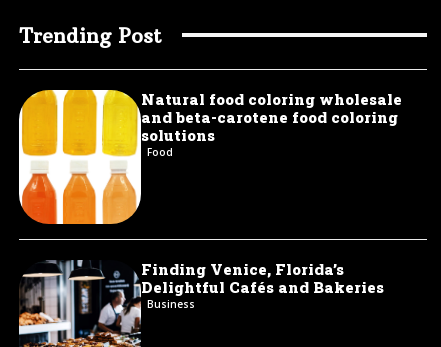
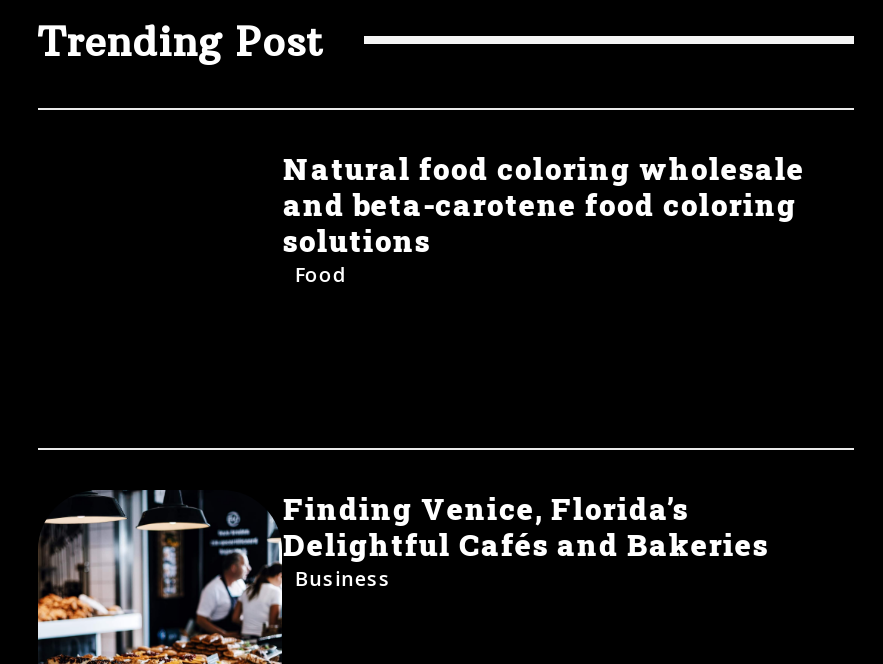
[18,89,142,225] [image] -> none

